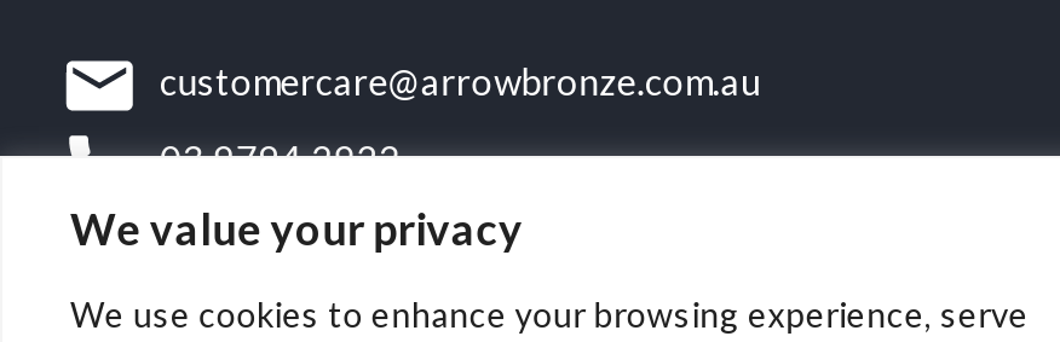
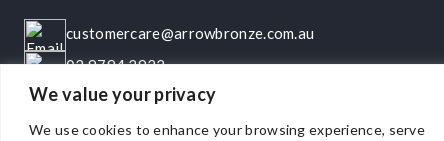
[58,47,160,156] [image] -> [23,18,67,65] [image]

